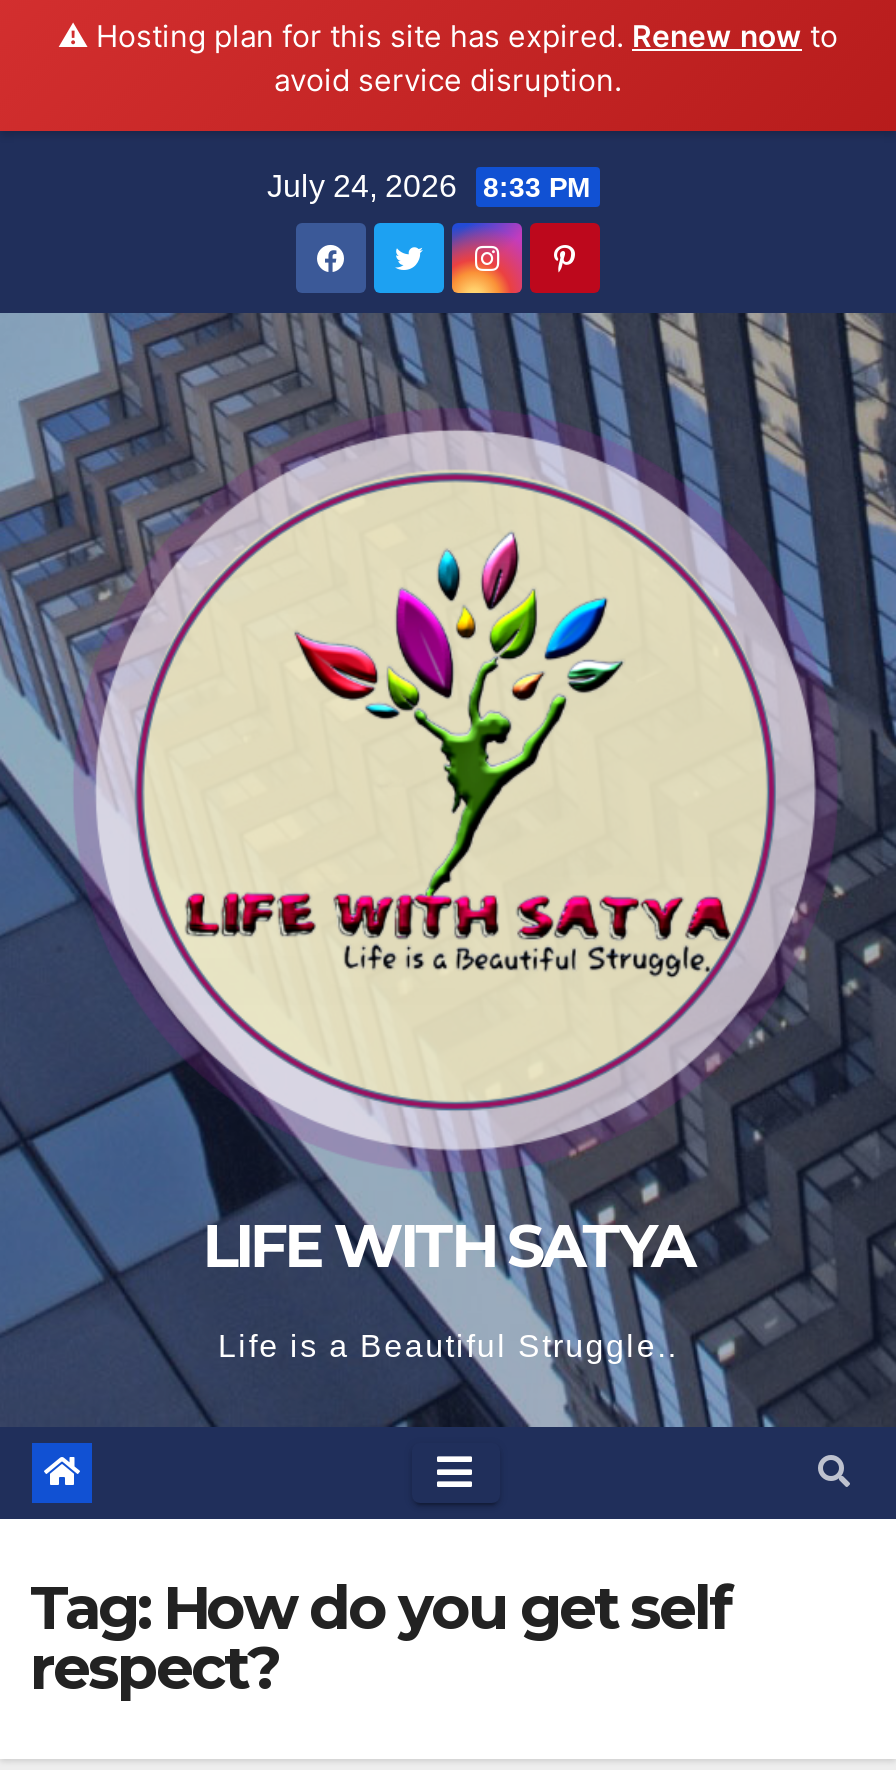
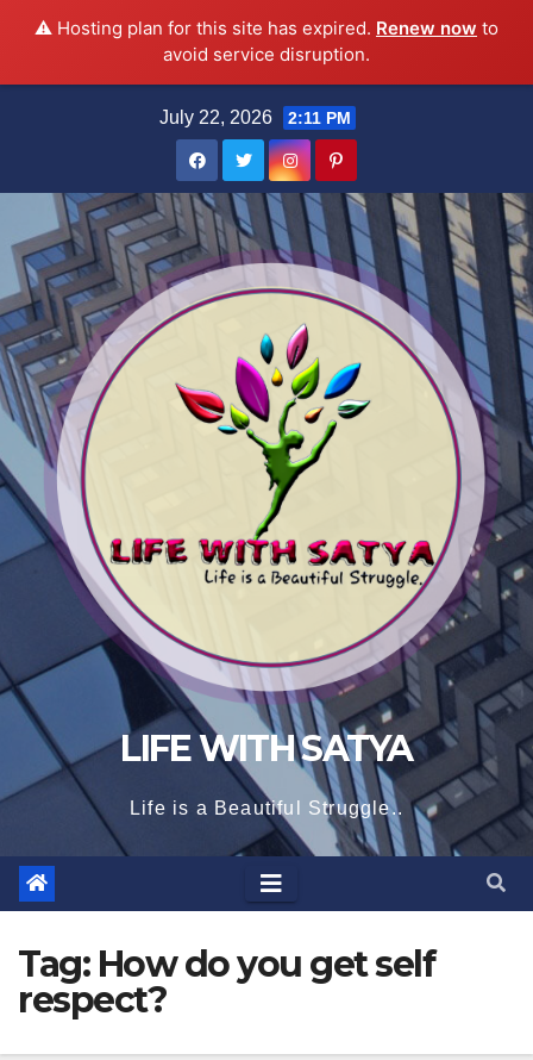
[267,169,591,203] July 24, 2026 8:33 PM -> [159,107,351,127] July 22, 2026 2:11 PM

